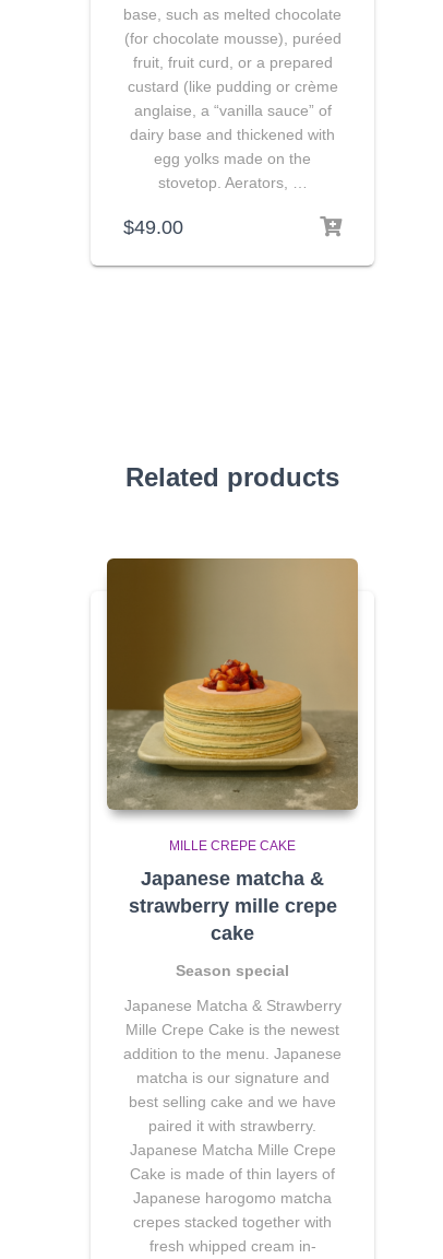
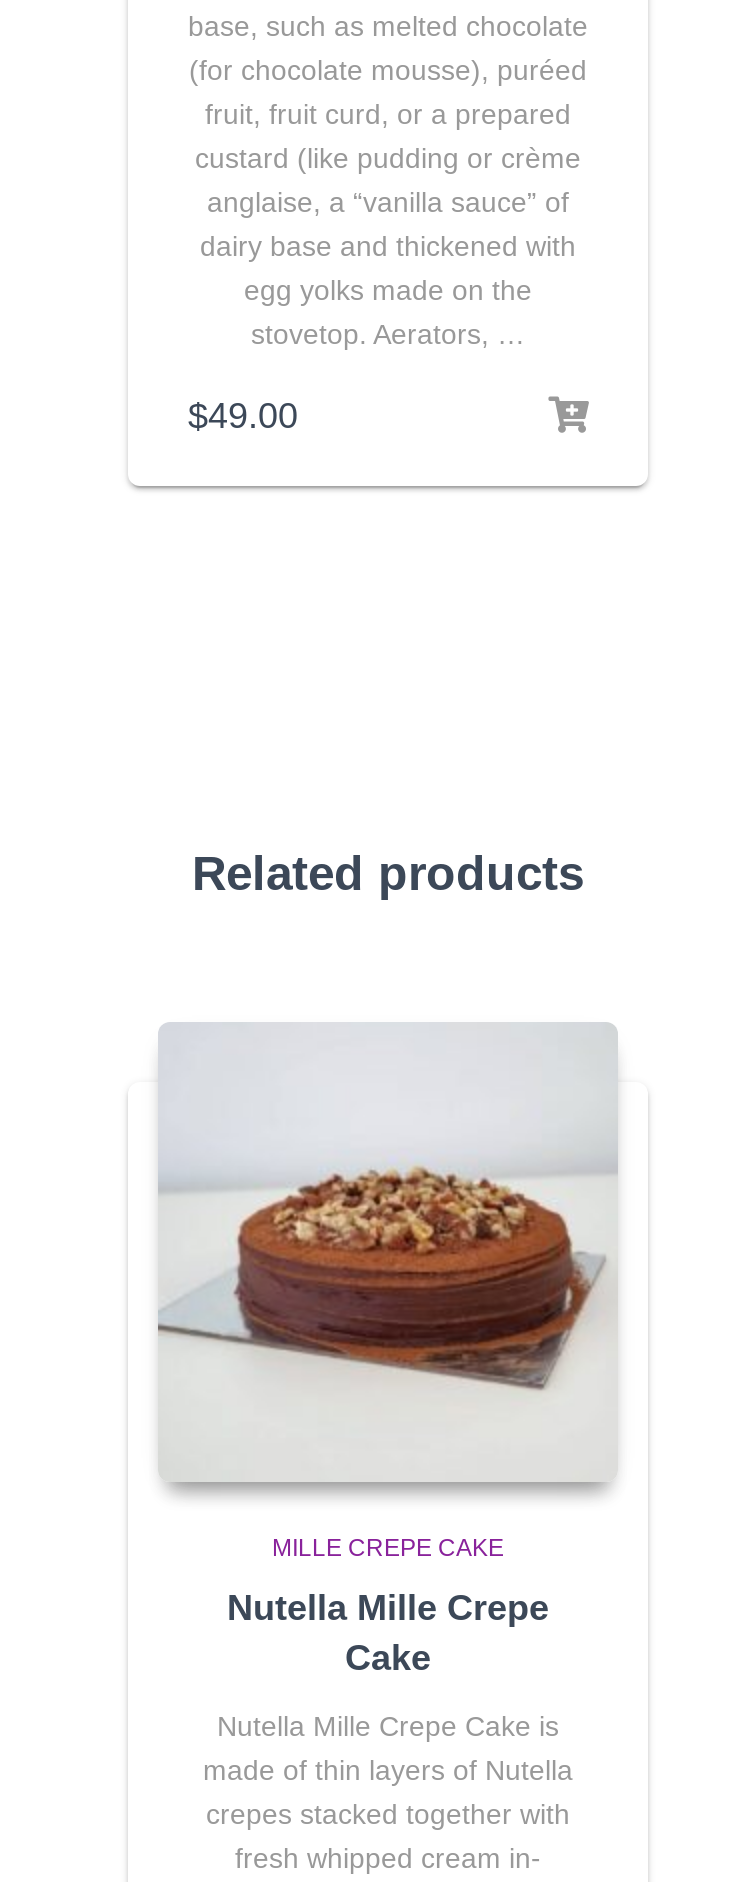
[106,557,359,811] [image] -> [158,1022,618,1482] [image]
[123,867,342,1206] Japanese matcha & | strawberry mille crepe | cake | Season special | Japanese Matcha & Strawberry | Mille Crepe Cake is the newest | addition to the menu. Japanese | matcha is our signature and | best selling cake and we have | paired it with strawberry. | Japanese Matcha Mille Crepe | Cake is made of thin layers of | Japanese harogomo matcha -> [203,1587,573,1785] Nutella Mille Crepe | Cake | Nutella Mille Crepe Cake is | made of thin layers of Nutella

